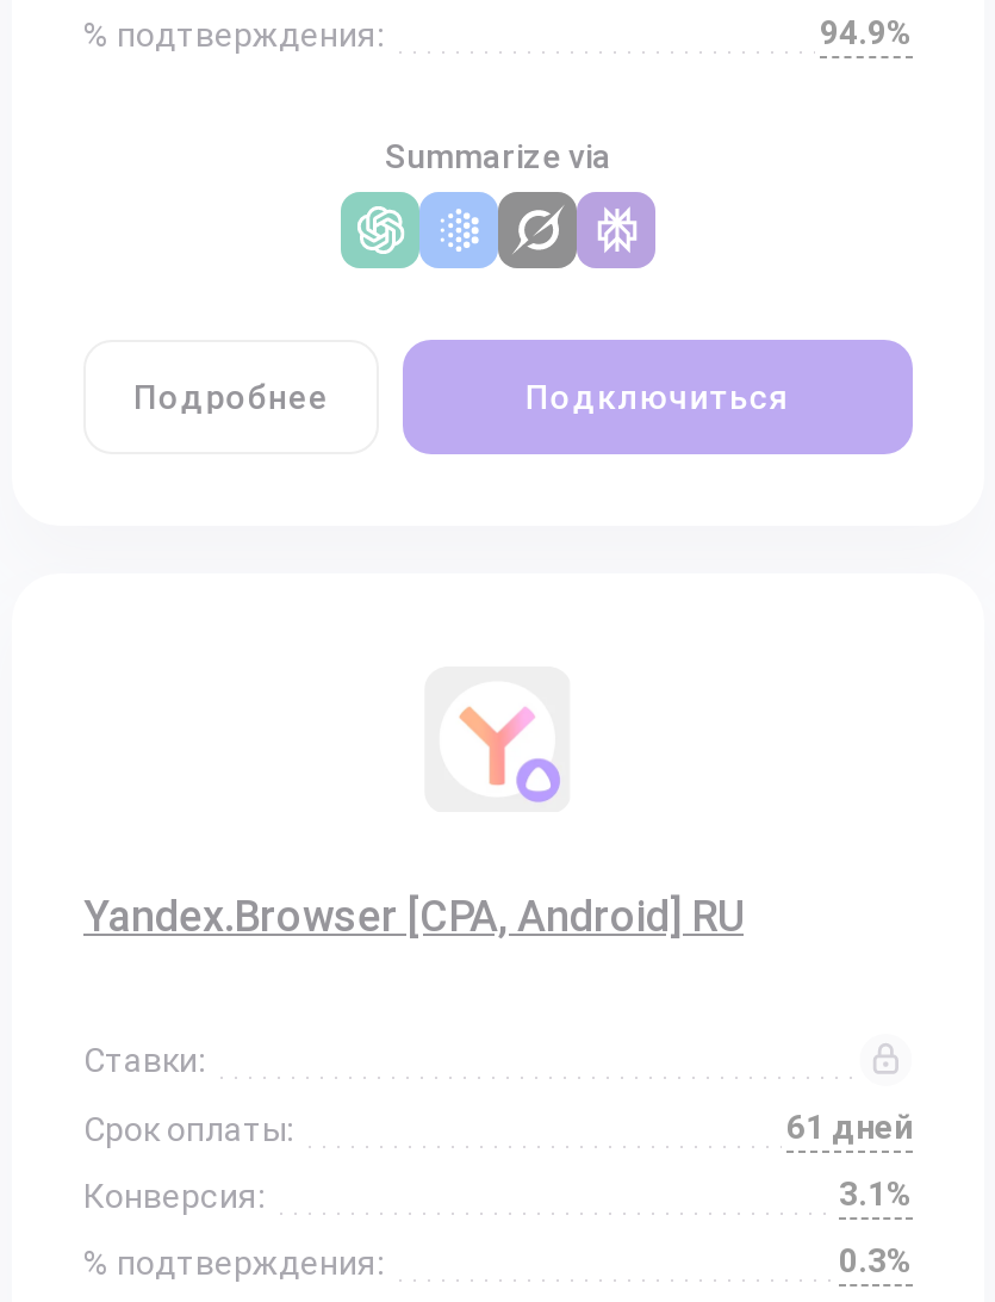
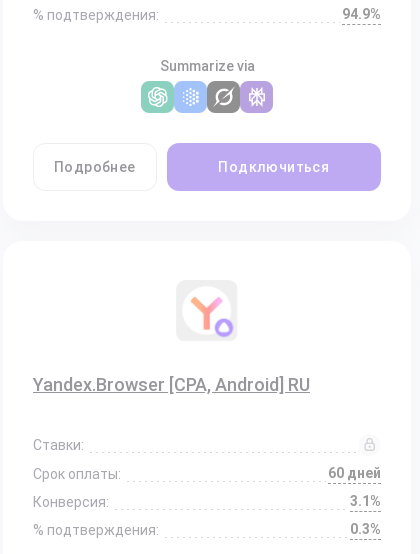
[786,1108,913,1146] 61 дней -> [328,465,381,481] 60 дней

